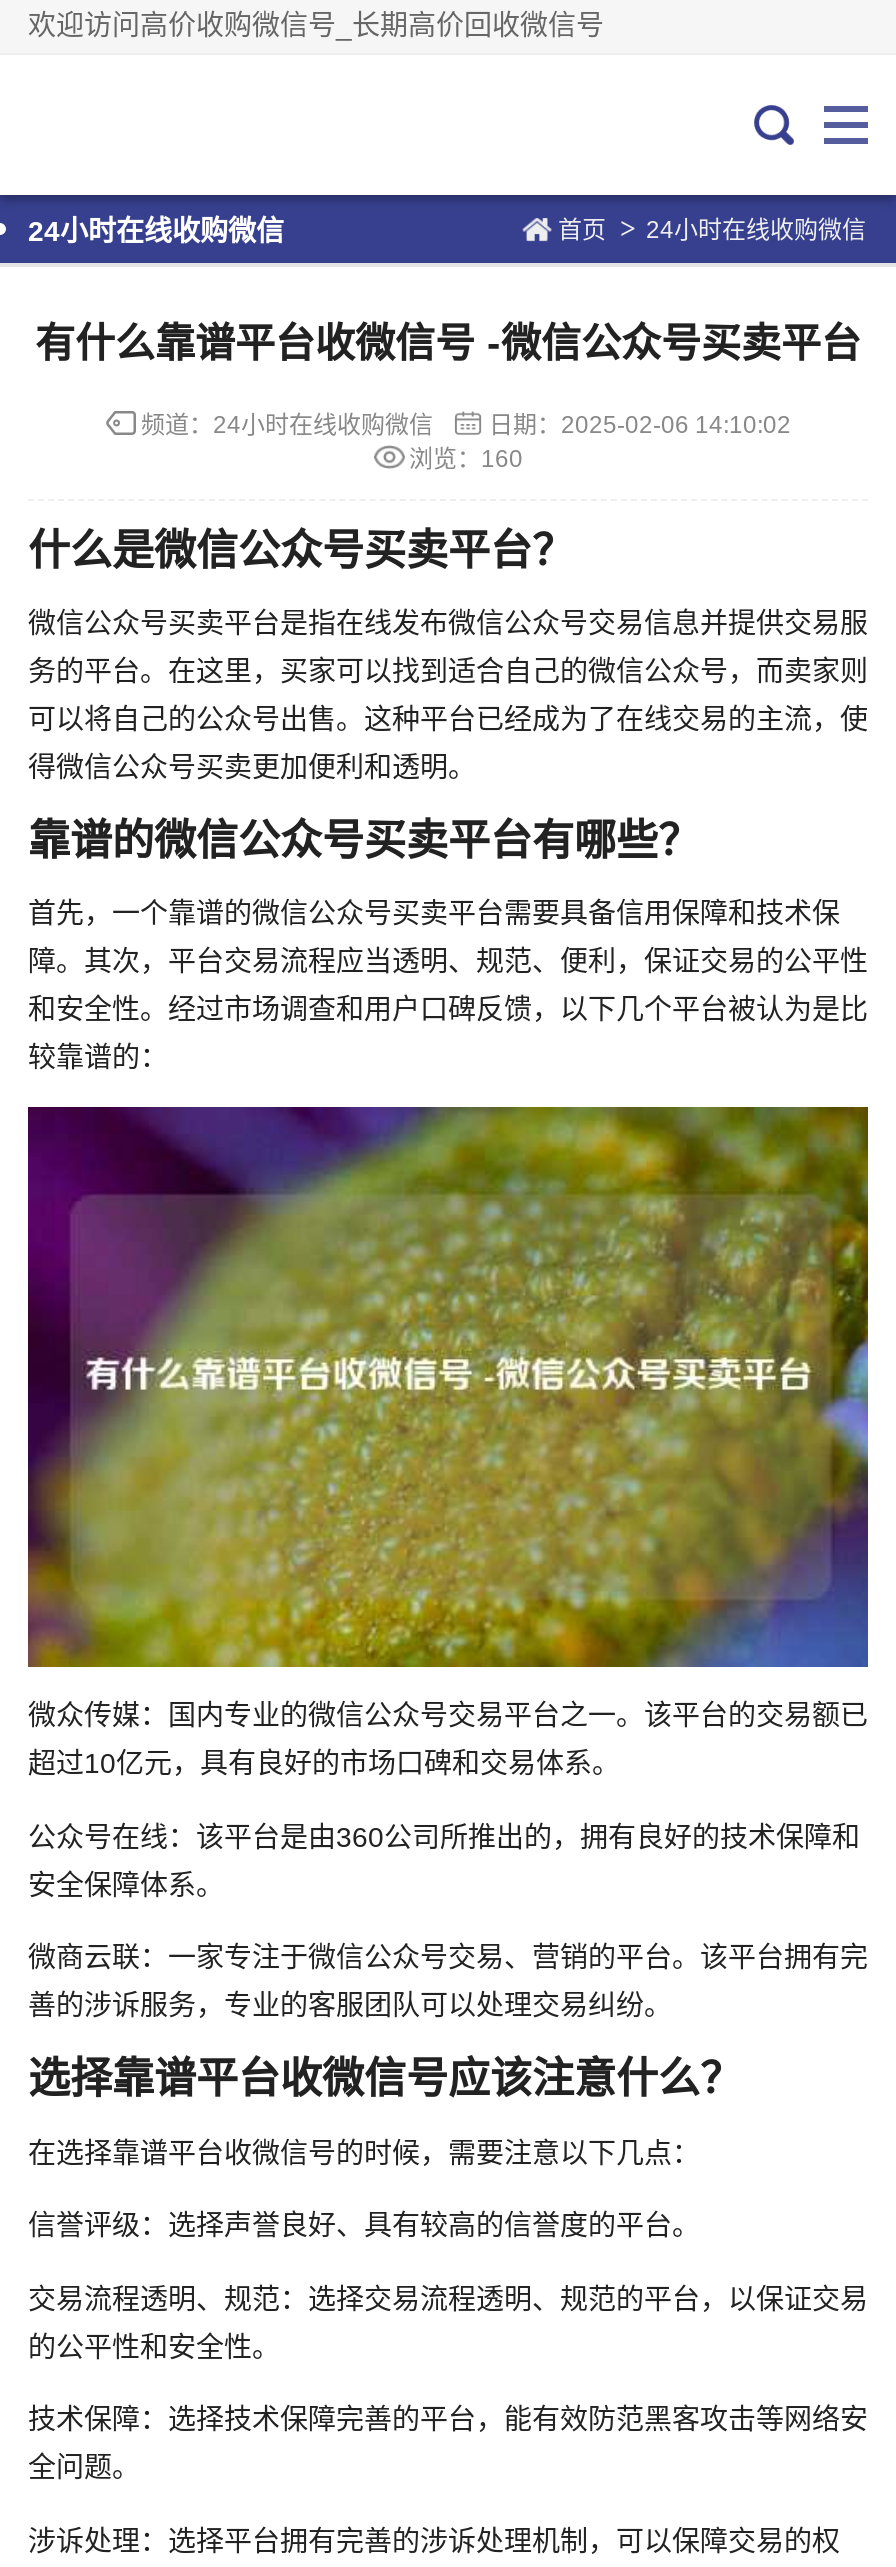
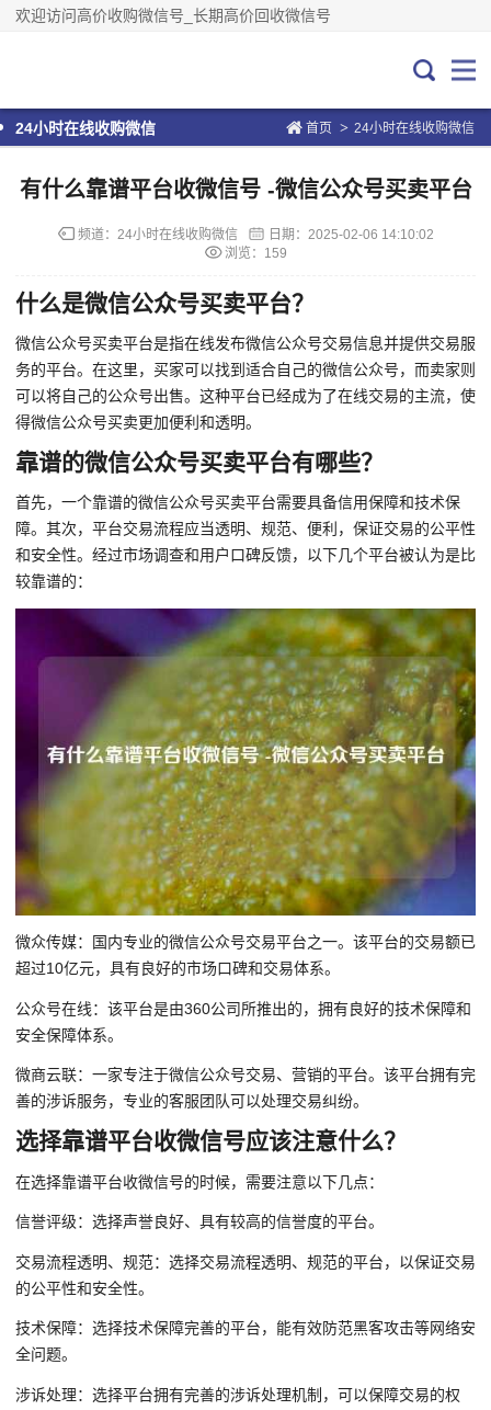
[409,446,523,474] 浏览：160 -> [224,246,287,261] 浏览：159

